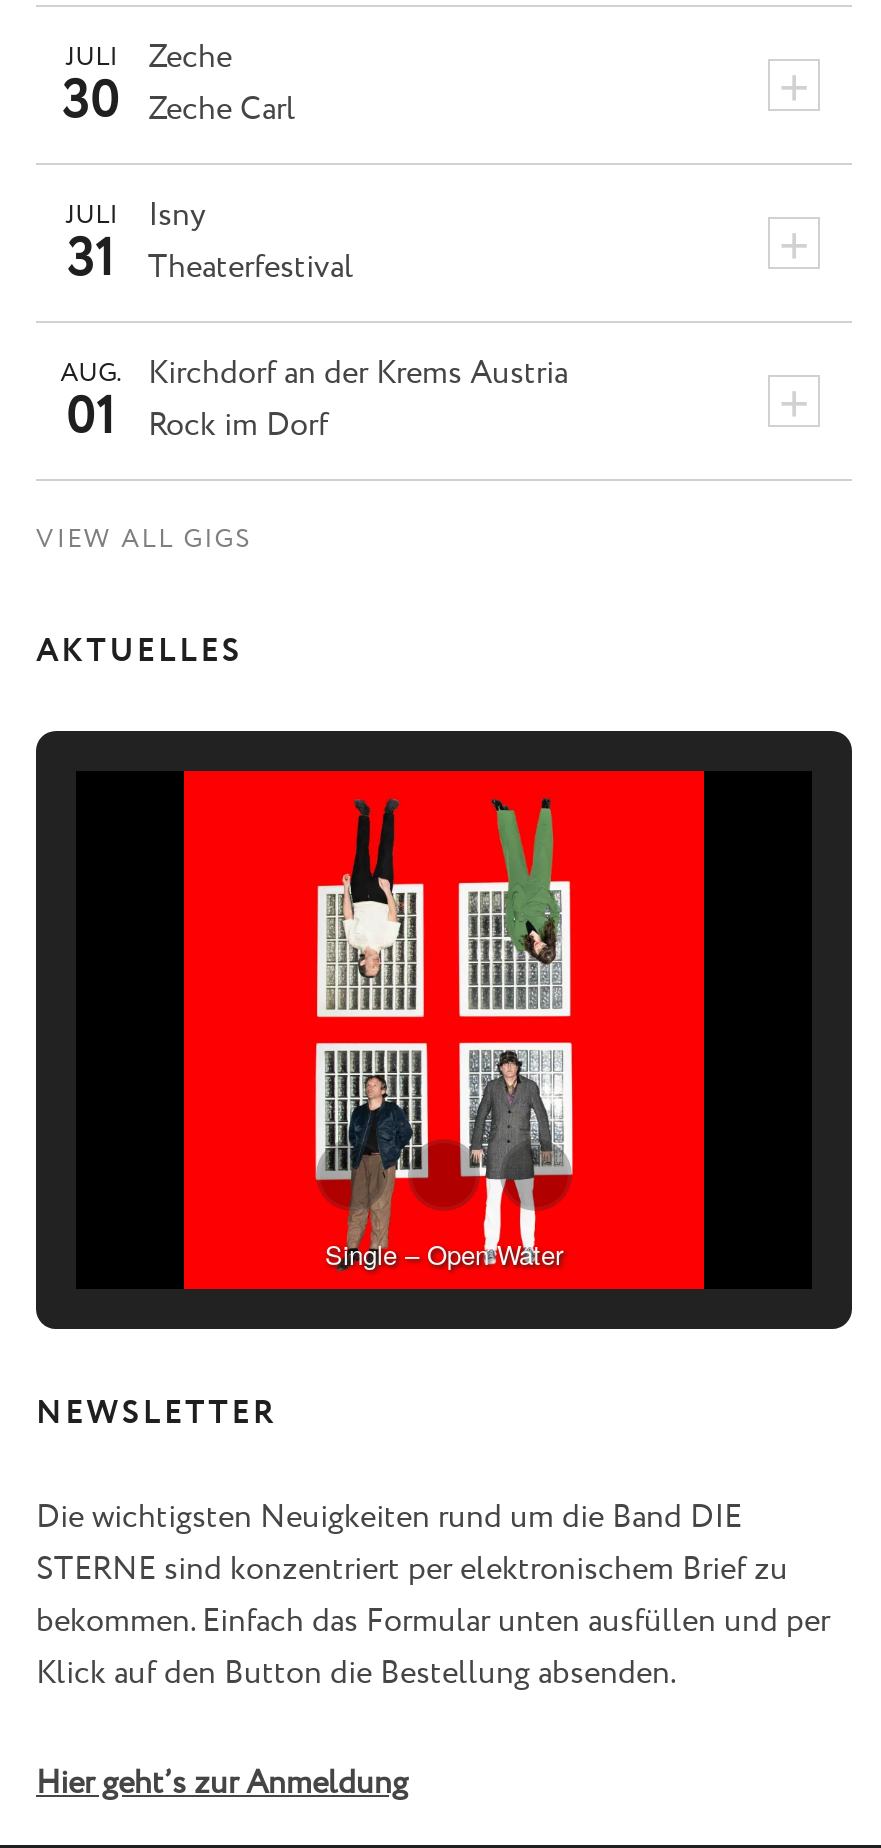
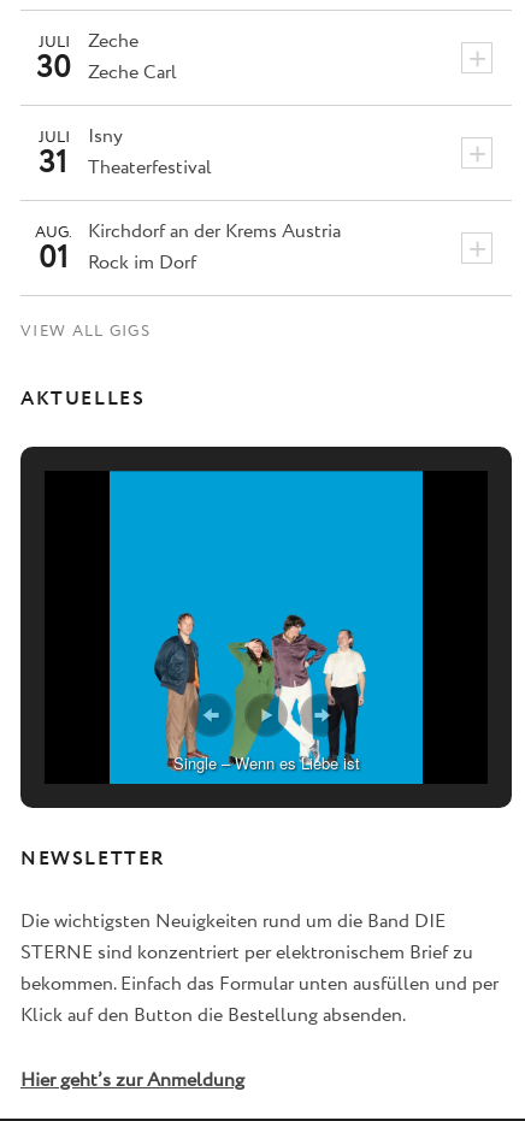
[182,768,706,1292] [image] | Single – Open Water -> [108,470,424,785] [image] | Single – Wenn es Liebe ist

